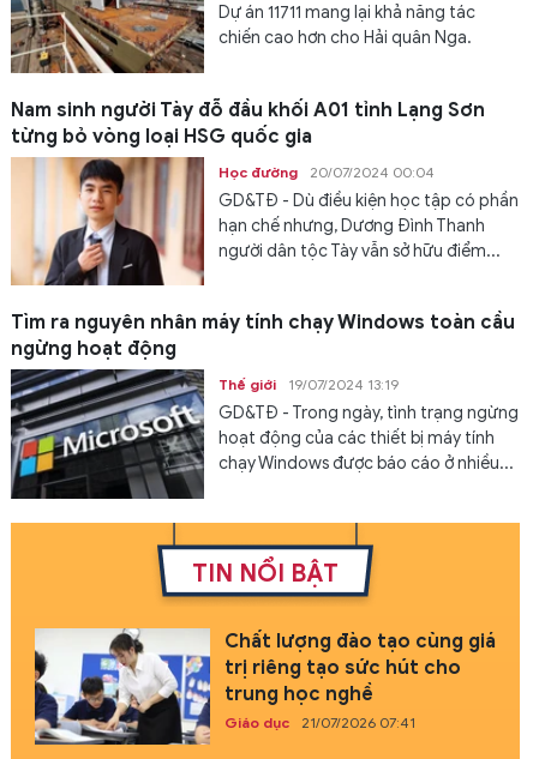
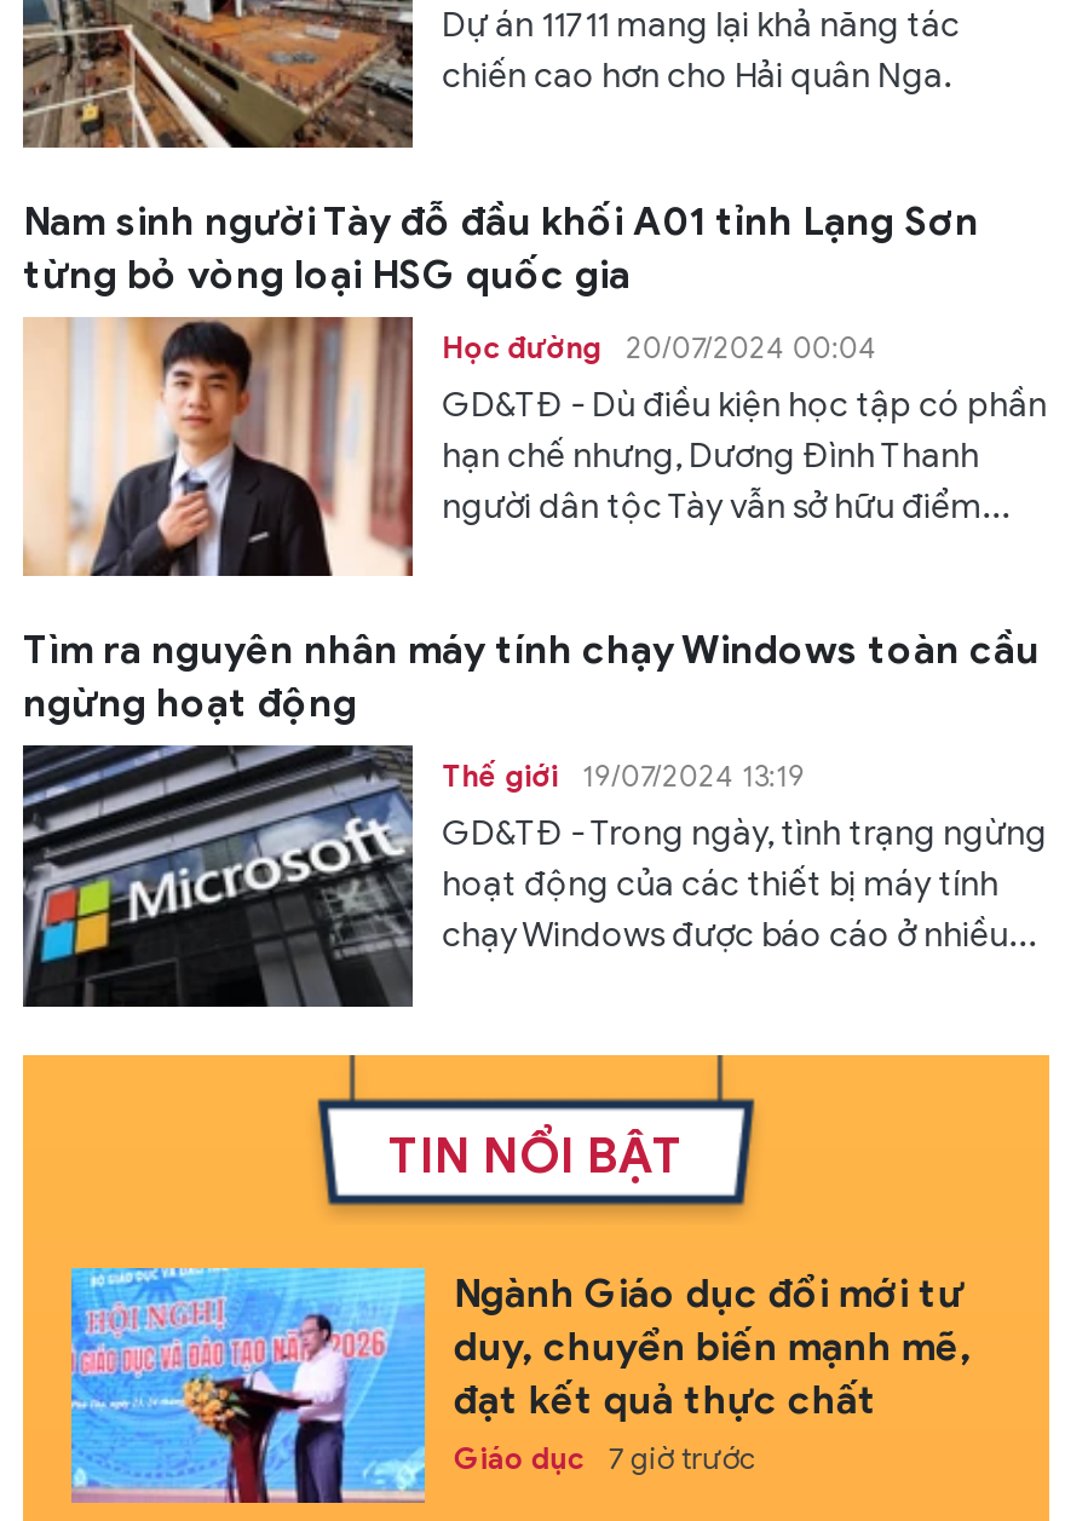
[34,627,496,746] [image] | Chất lượng đào tạo cùng giá | trị riêng tạo sức hút cho | trung học nghề -> [69,1266,972,1505] [image] | Ngành Giáo dục đổi mới tư | duy, chuyển biến mạnh mẽ, | đạt kết quả thực chất
[224,713,415,731] Giáo dục 21/07/2026 07:41 -> [454,1439,756,1475] Giáo dục 7 giờ trước

